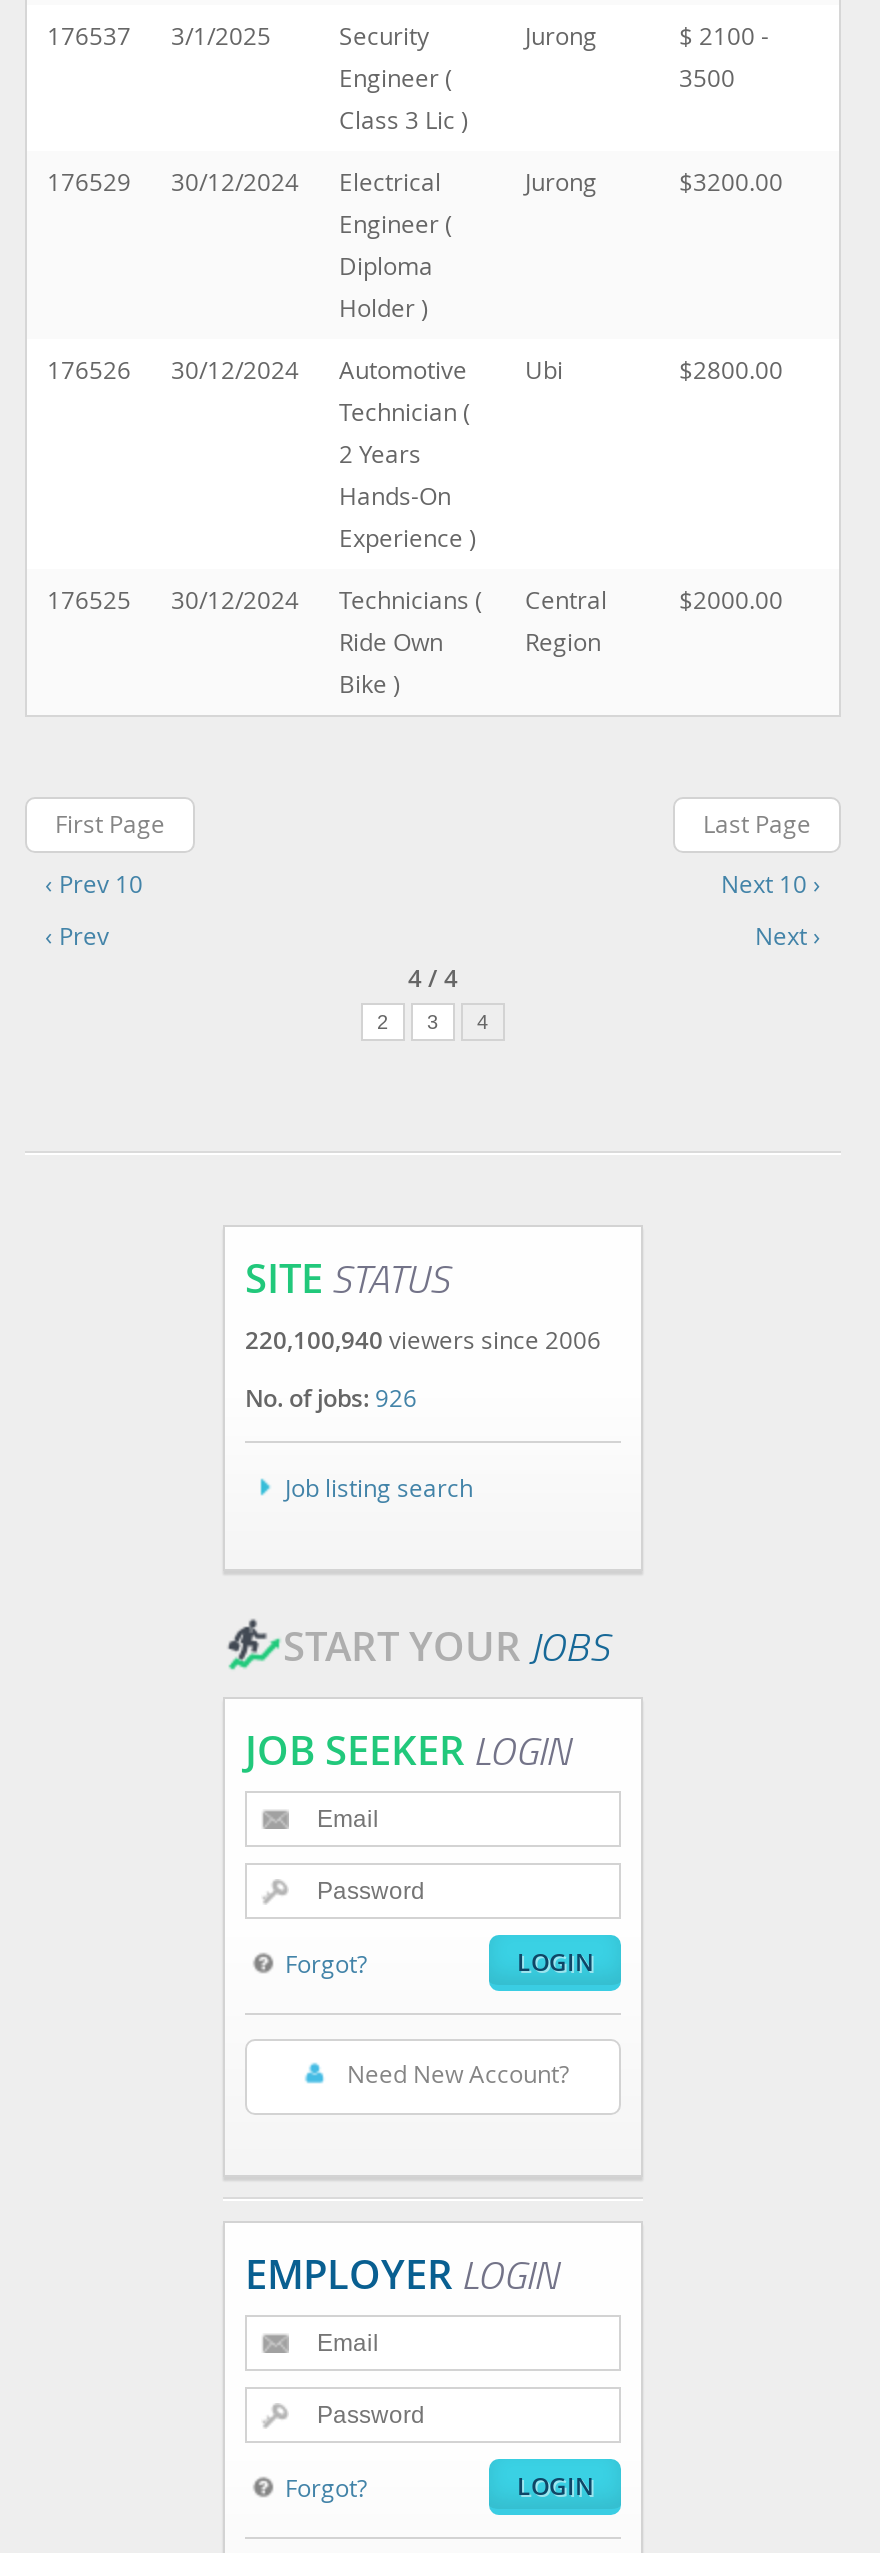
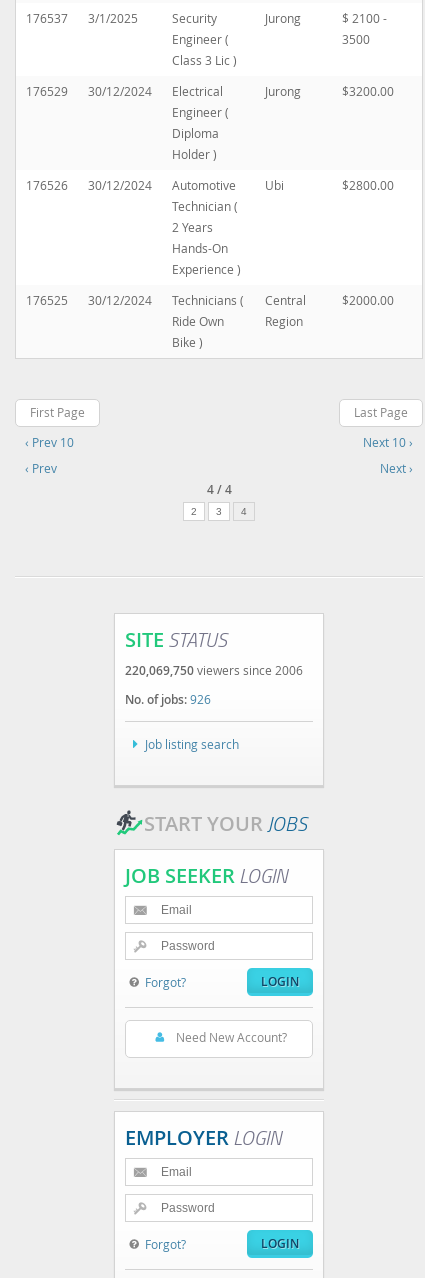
[245,1322,601,1356] 220,100,940 viewers since 2006 -> [125,661,303,678] 220,069,750 viewers since 2006

